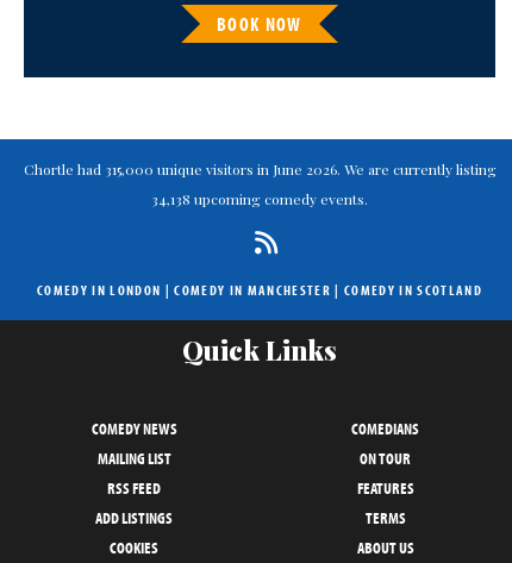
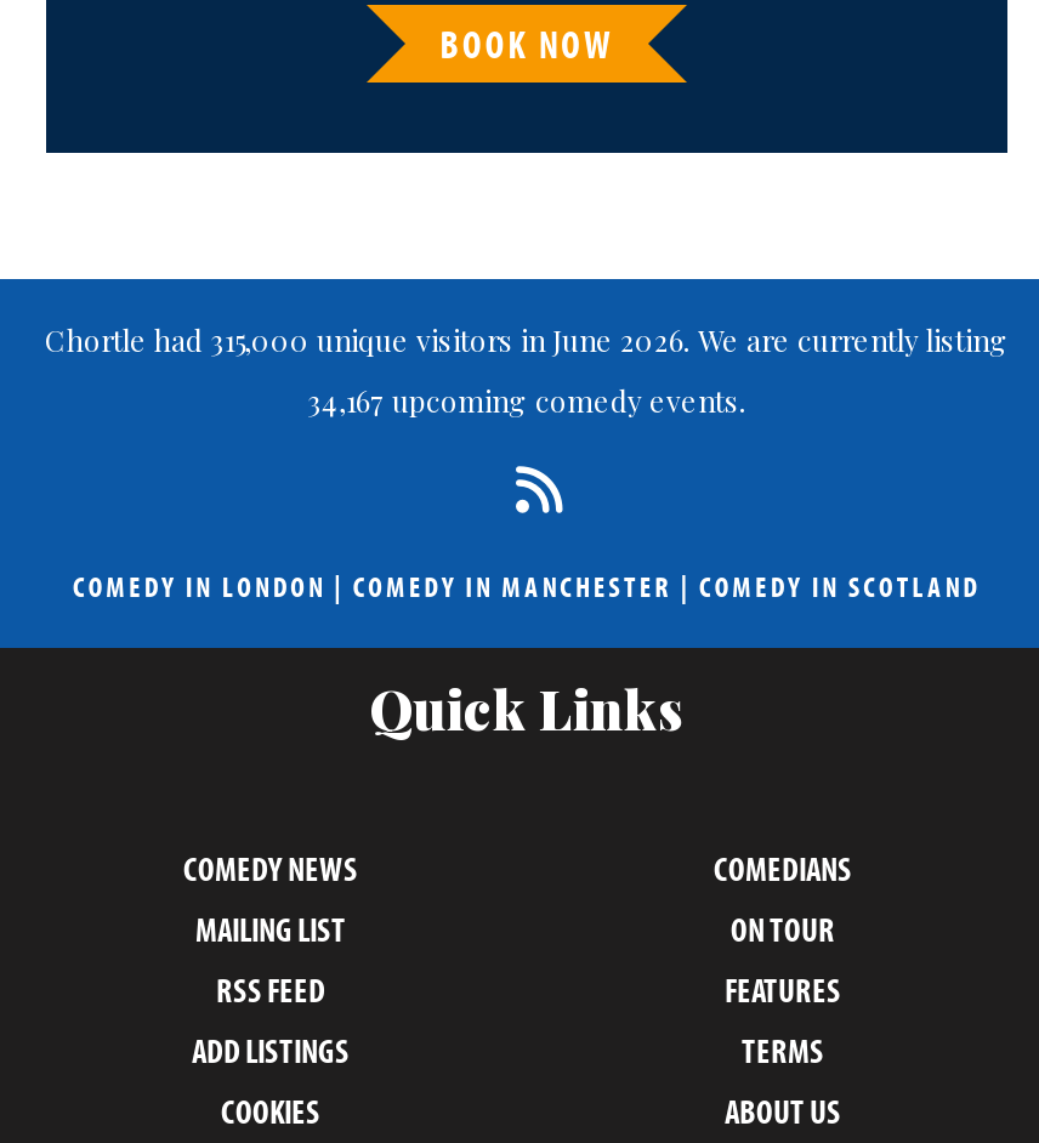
[151,189,368,208] 34,138 upcoming comedy events. -> [307,381,746,419] 34,167 upcoming comedy events.

